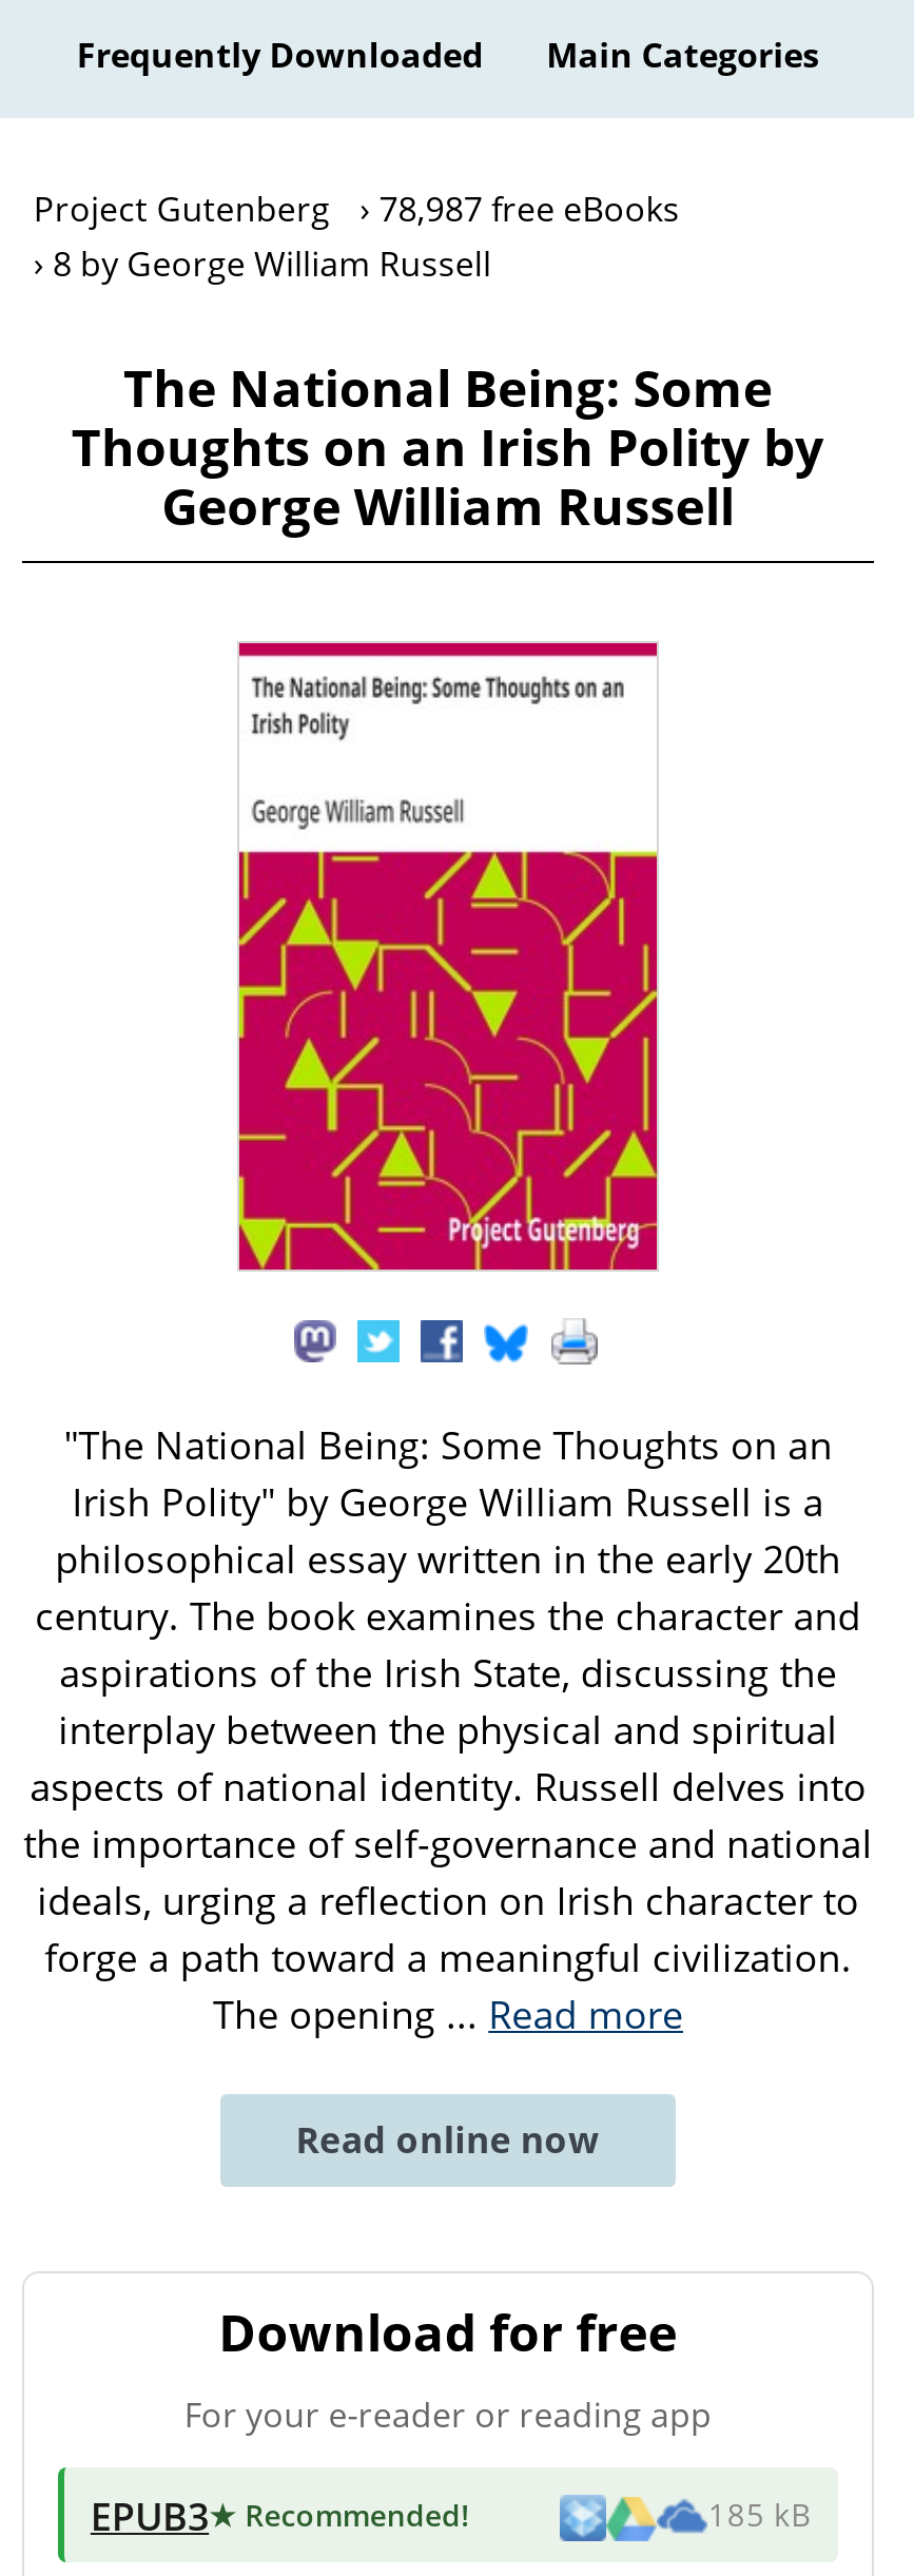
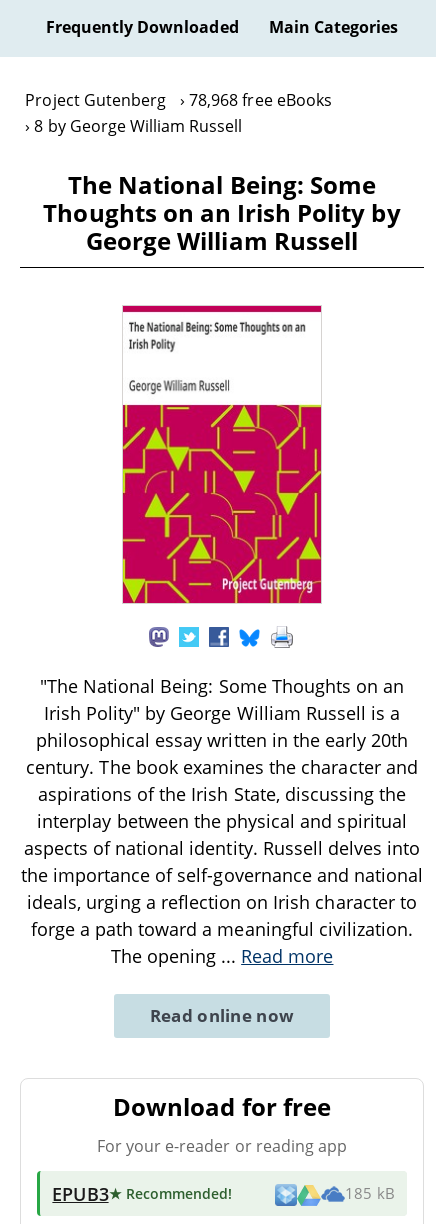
[34,186,680,232] Project Gutenberg 78,987 free eBooks -> [25,89,332,111] Project Gutenberg 78,968 free eBooks

